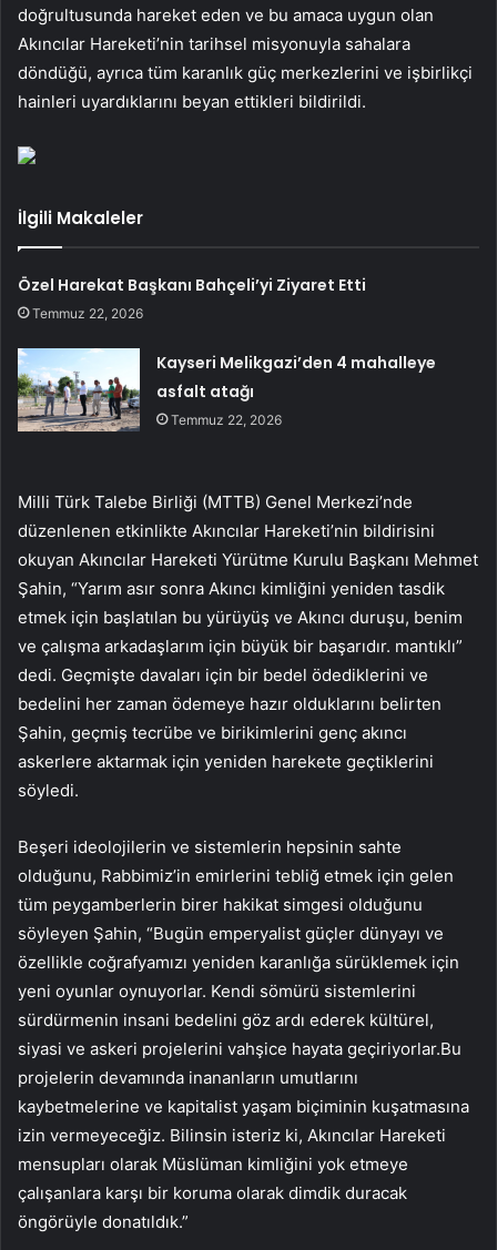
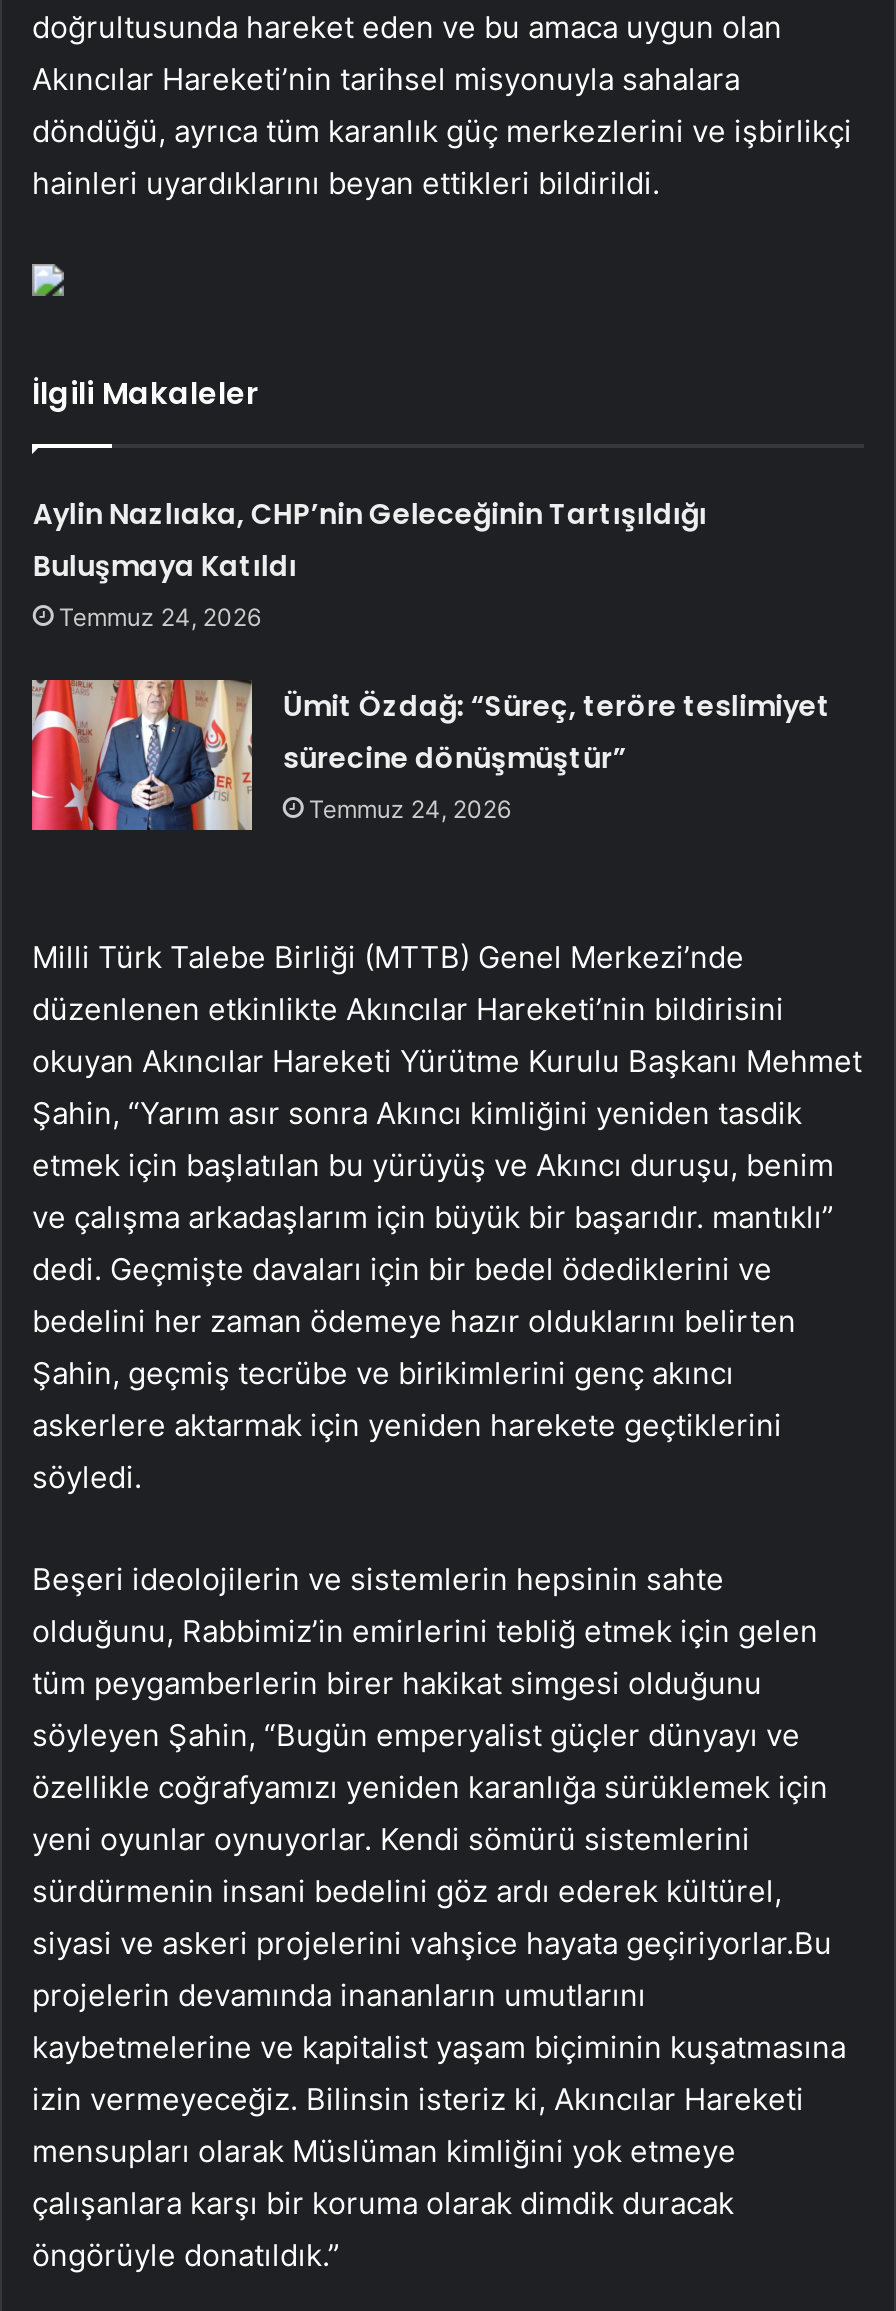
[18,274,366,321] Özel Harekat Başkanı Bahçeli’yi Ziyaret Etti | Temmuz 22, 2026 -> [33,493,707,631] Aylin Nazlıaka, CHP’nin Geleceğinin Tartışıldığı | Buluşmaya Katıldı | Temmuz 24, 2026
[17,351,436,433] [image] | Kayseri Melikgazi’den 4 mahalleye | asfalt atağı | Temmuz 22, 2026 -> [30,678,831,832] [image] | Ümit Özdağ: “Süreç, teröre teslimiyet | sürecine dönüşmüştür” | Temmuz 24, 2026

